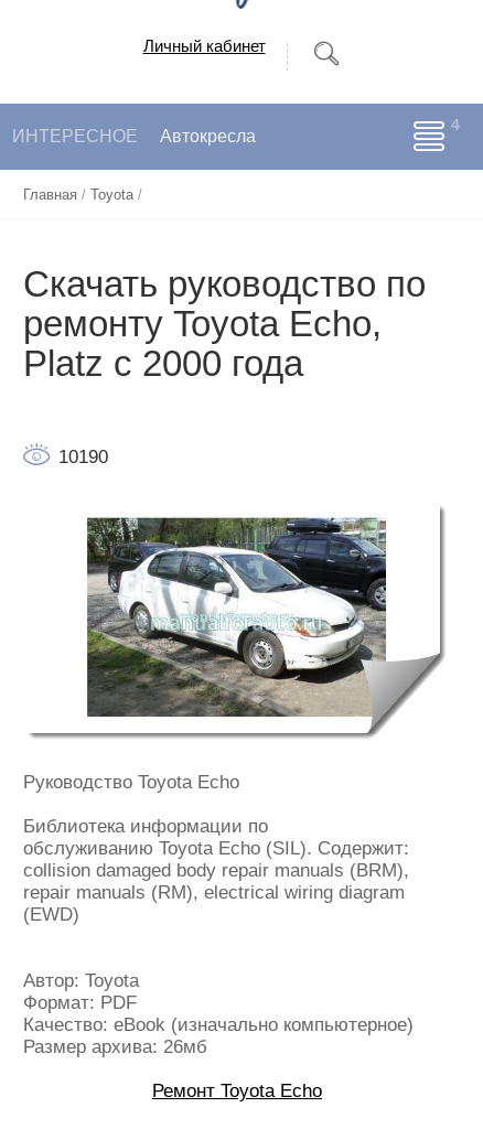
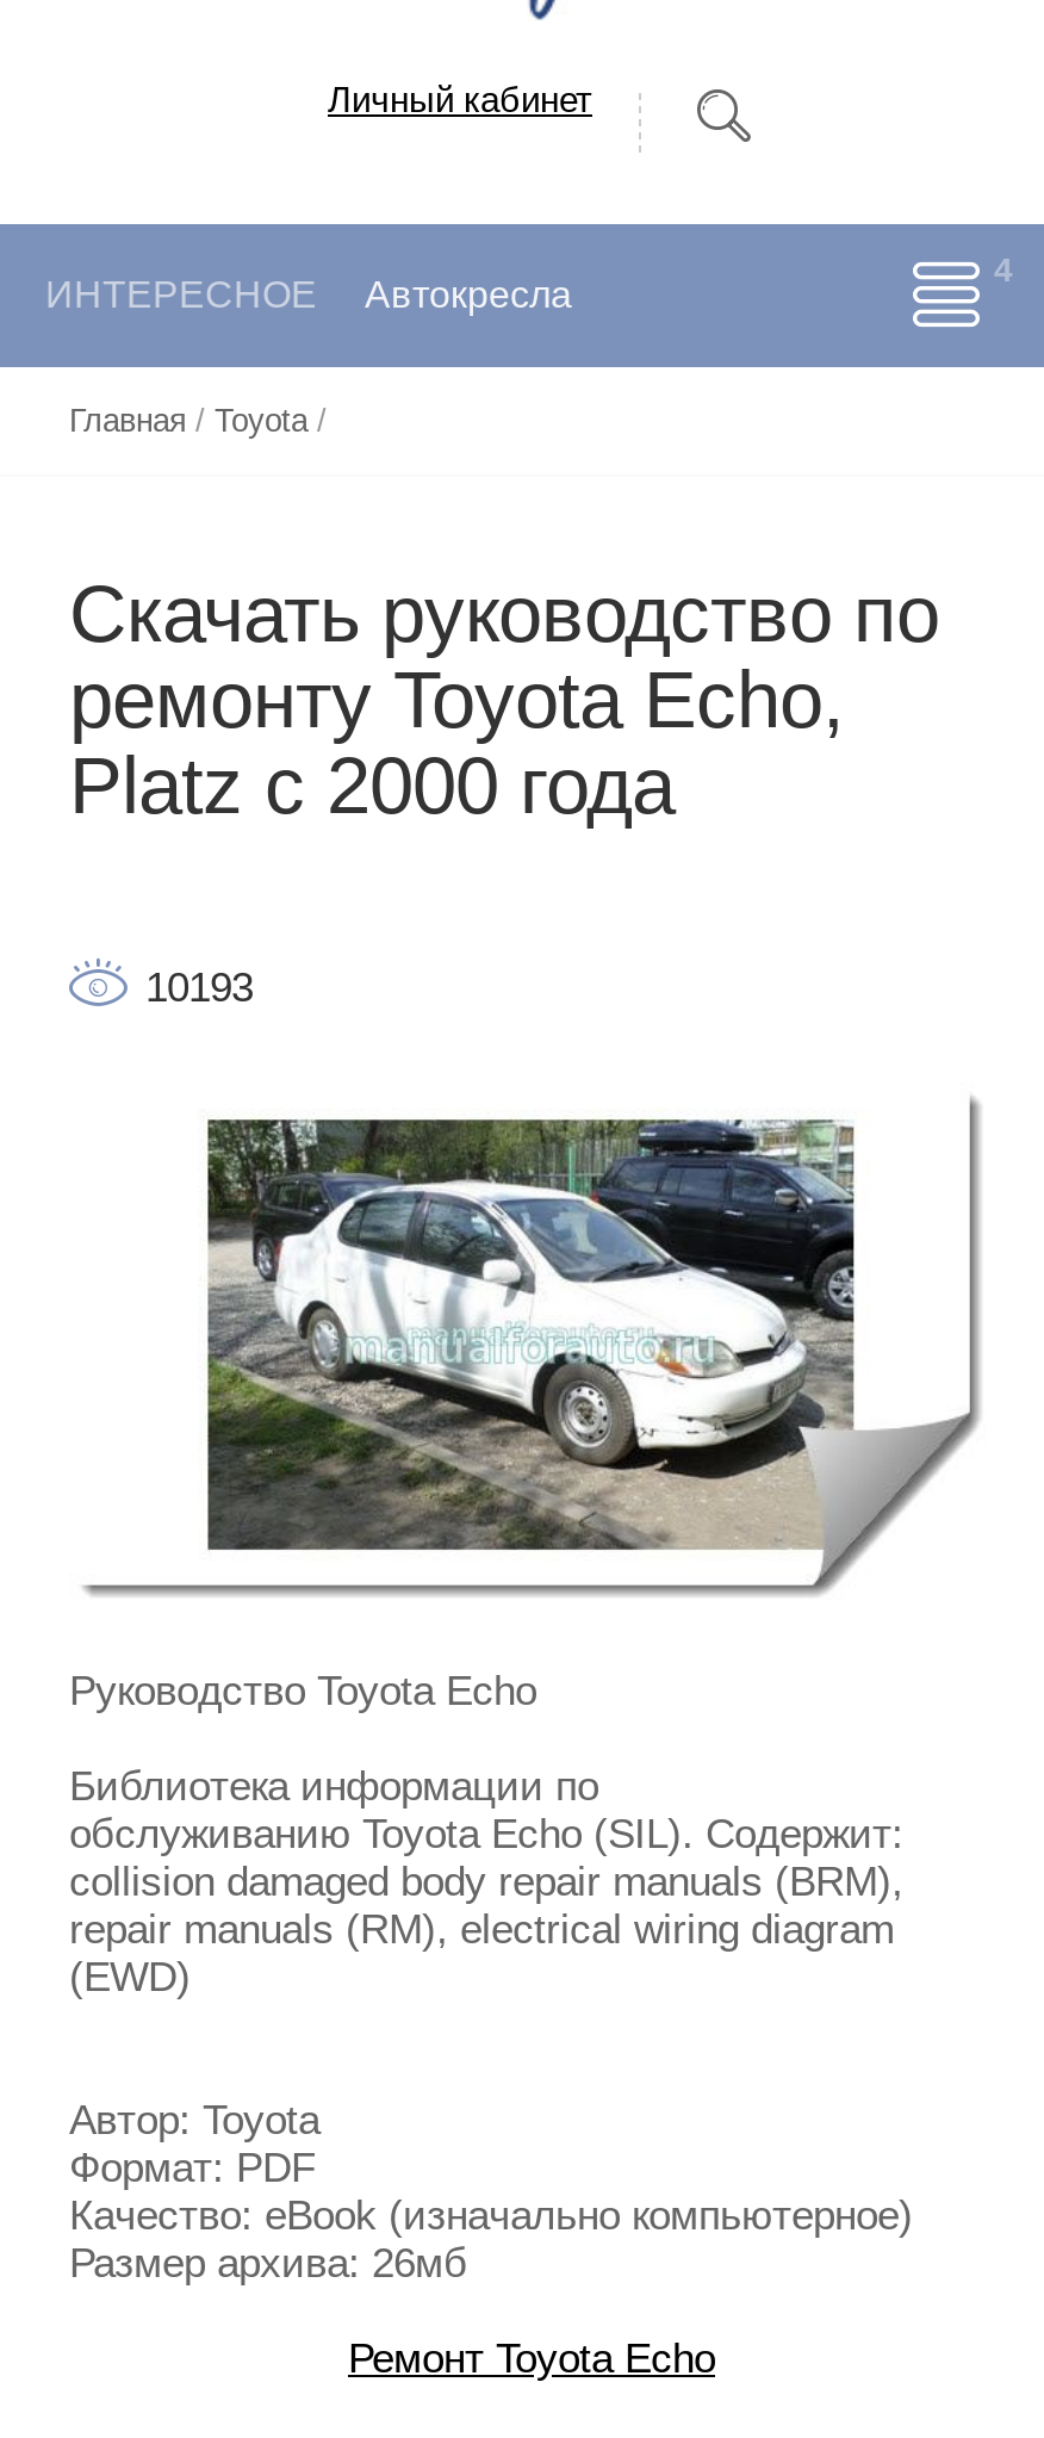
[58,445,108,467] 10190 -> [145,963,253,1011] 10193

